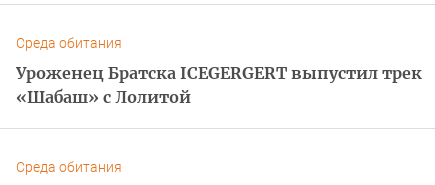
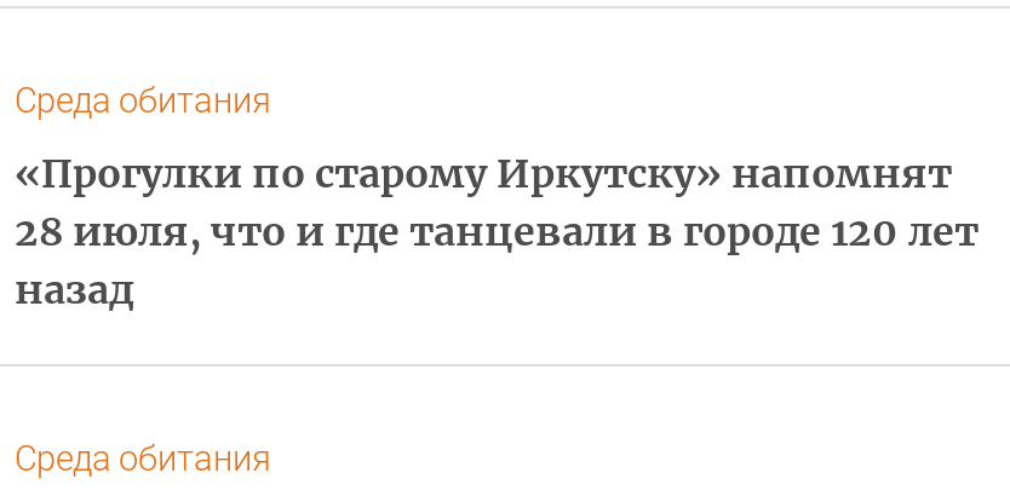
[16,63,422,107] Уроженец Братска ICEGERGERT выпустил трек | «Шабаш» с Лолитой -> [15,150,979,314] «Прогулки по старому Иркутску» напомнят | 28 июля, что и где танцевали в городе 120 лет | назад

